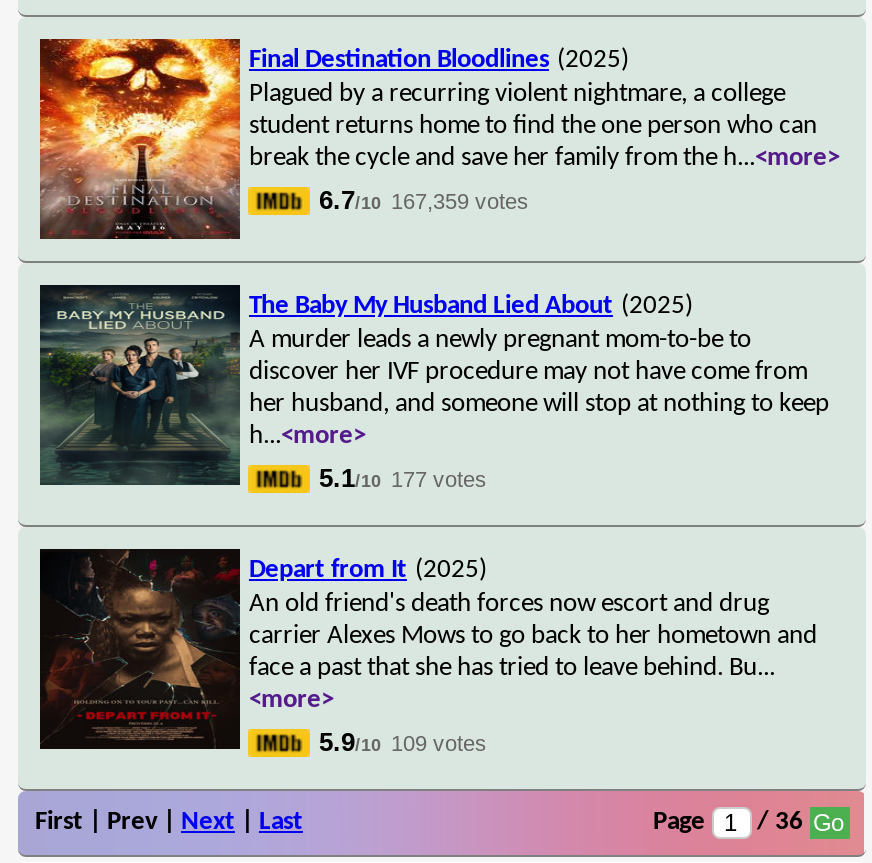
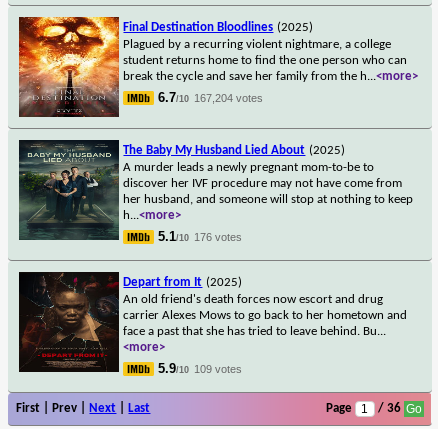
[319,184,529,214] 6.7/10 167,359 votes -> [158,90,263,105] 6.7/10 167,204 votes
[319,462,487,492] 5.1/10 177 votes -> [158,229,242,244] 5.1/10 176 votes

